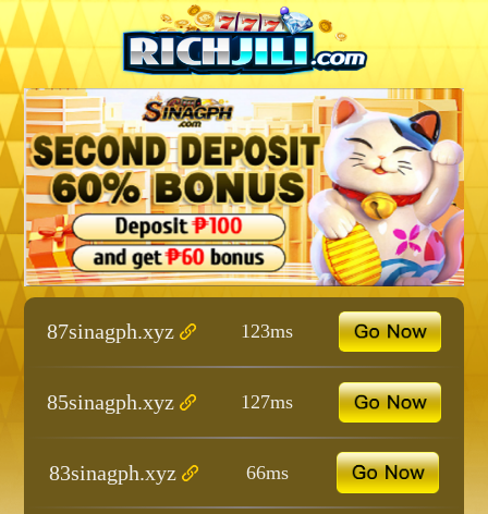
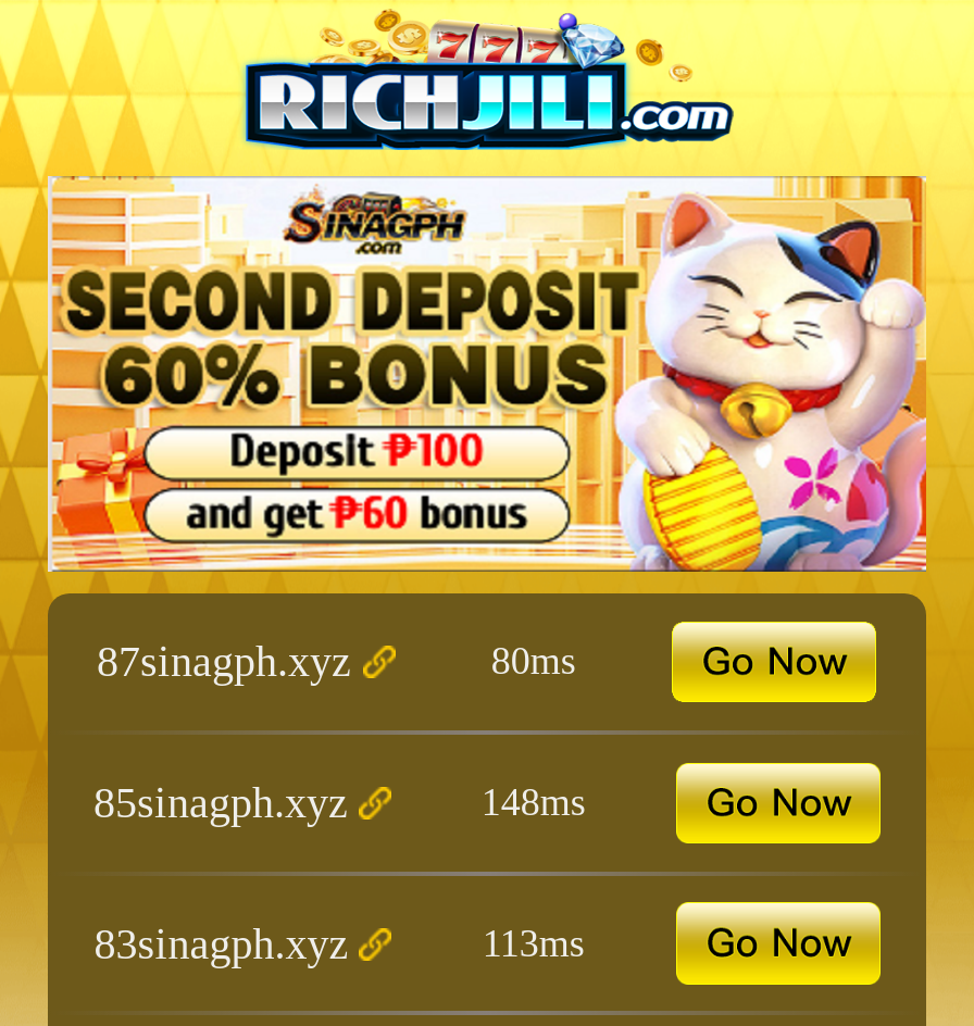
[241,320,293,342] 123ms -> [491,639,576,683] 80ms
[241,391,293,413] 127ms -> [481,780,585,823] 148ms
[246,461,288,483] 66ms -> [482,921,585,964] 113ms

